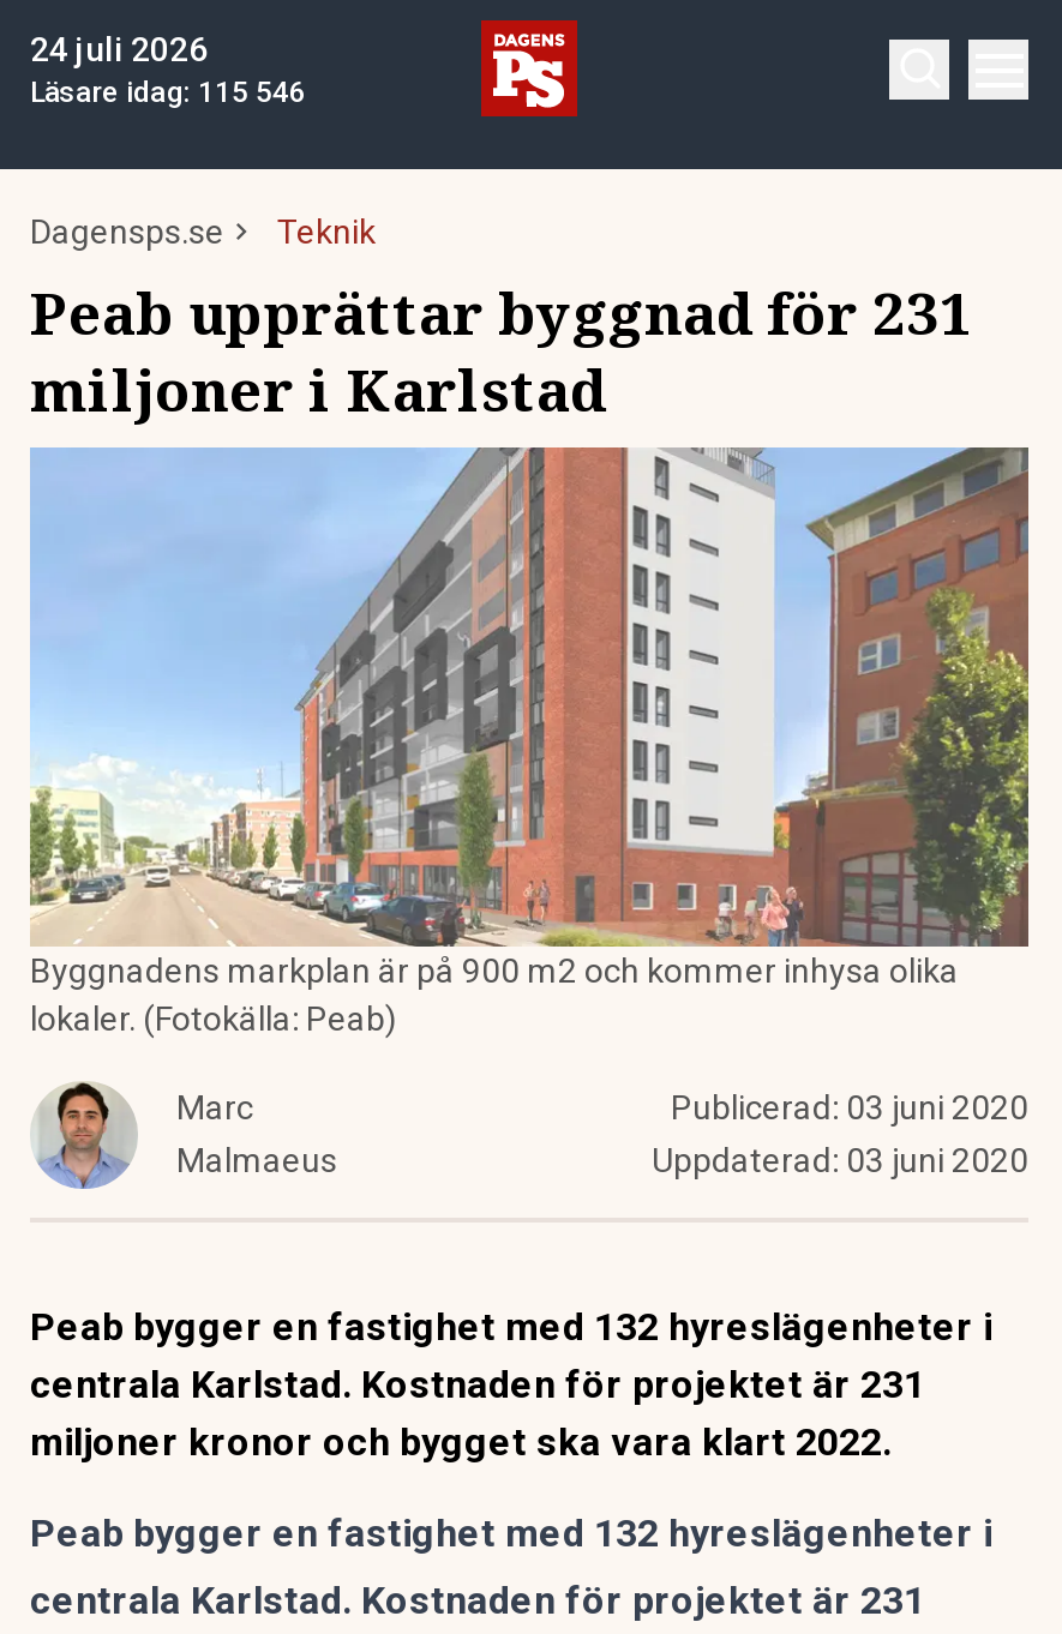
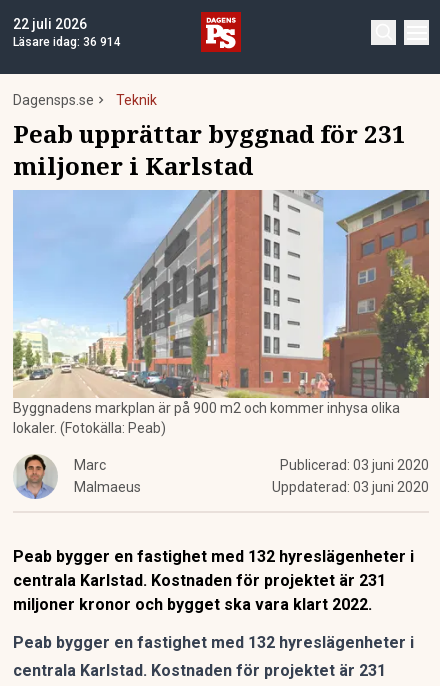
[30,30,208,68] 24 juli 2026 -> [13,16,87,32] 22 juli 2026
[30,76,306,109] Läsare idag: 115 546 -> [13,35,121,49] Läsare idag: 36 914

